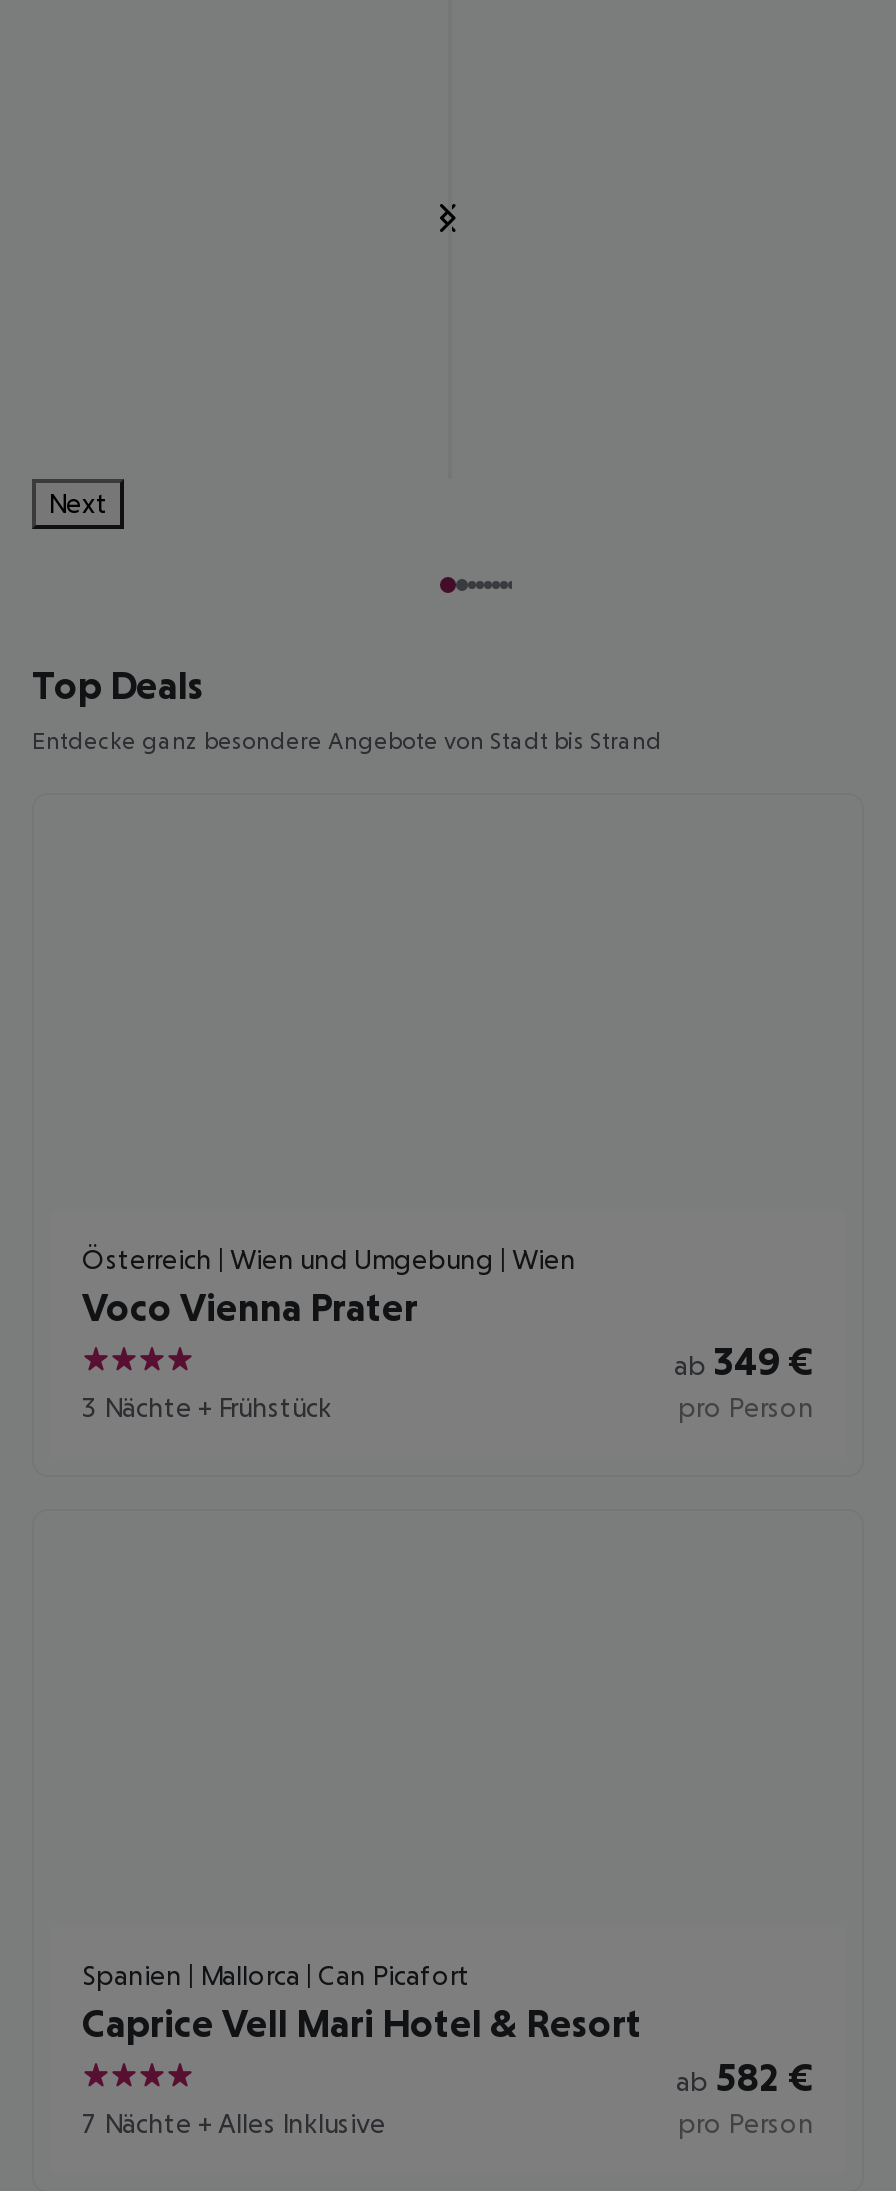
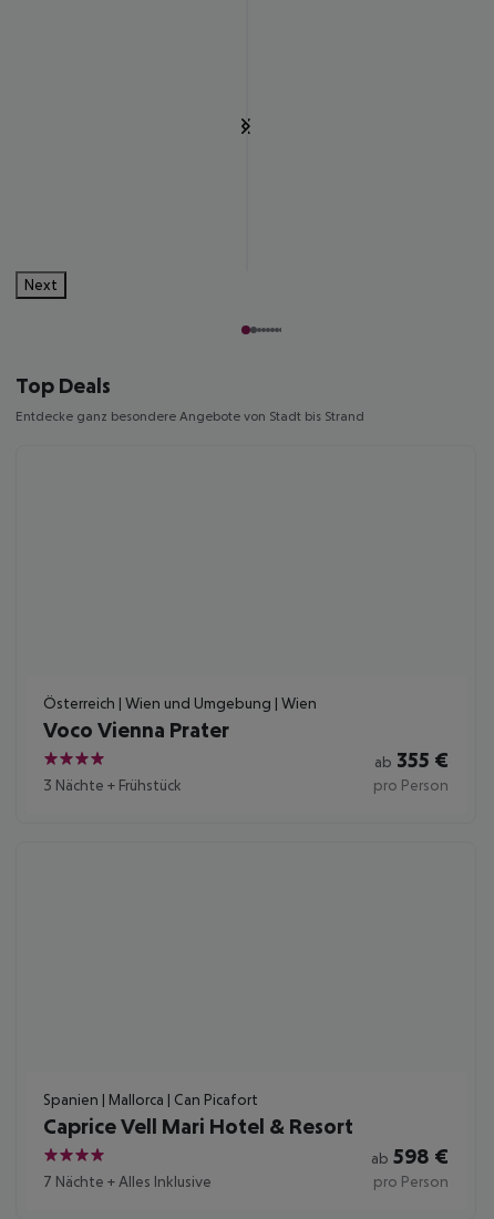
[674,1339,814,1383] ab 349 € -> [374,747,449,772] ab 355 €
[676,2055,814,2099] ab 582 € -> [371,1144,449,1168] ab 598 €

